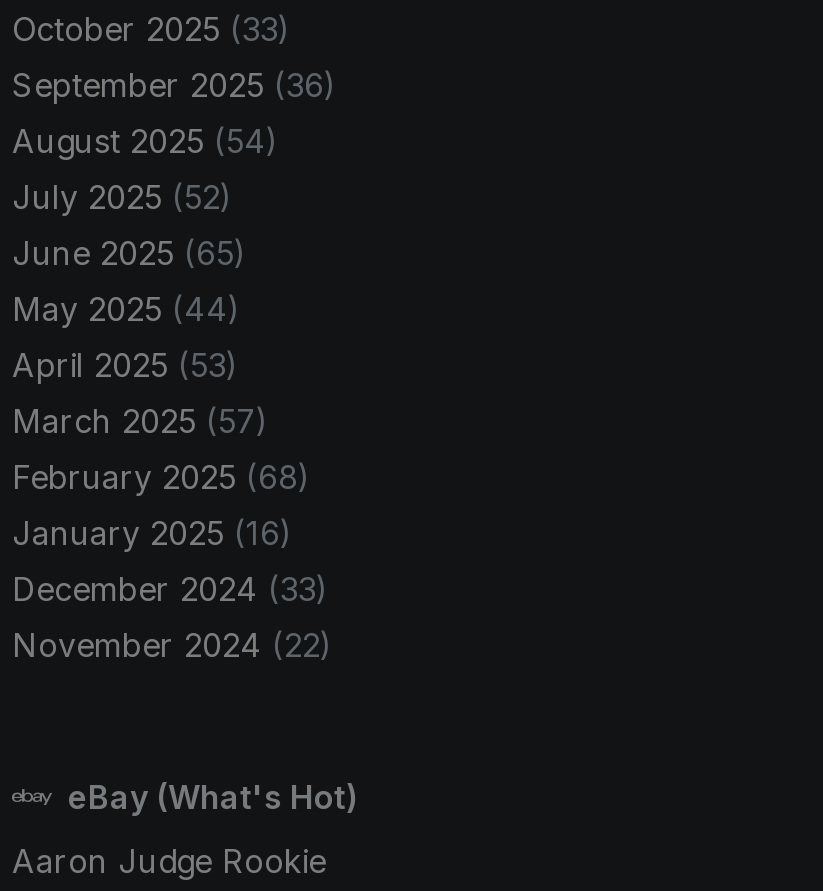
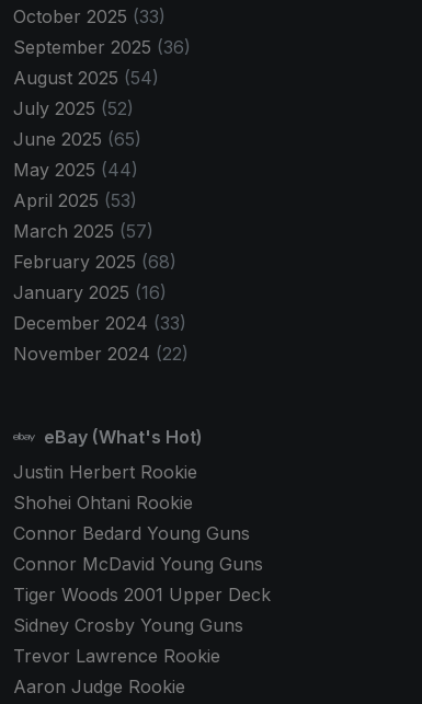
none -> [13,461,271,667] Justin Herbert Rookie | Shohei Ohtani Rookie | Connor Bedard Young Guns | Connor McDavid Young Guns | Tiger Woods 2001 Upper Deck | Sidney Crosby Young Guns | Trevor Lawrence Rookie

